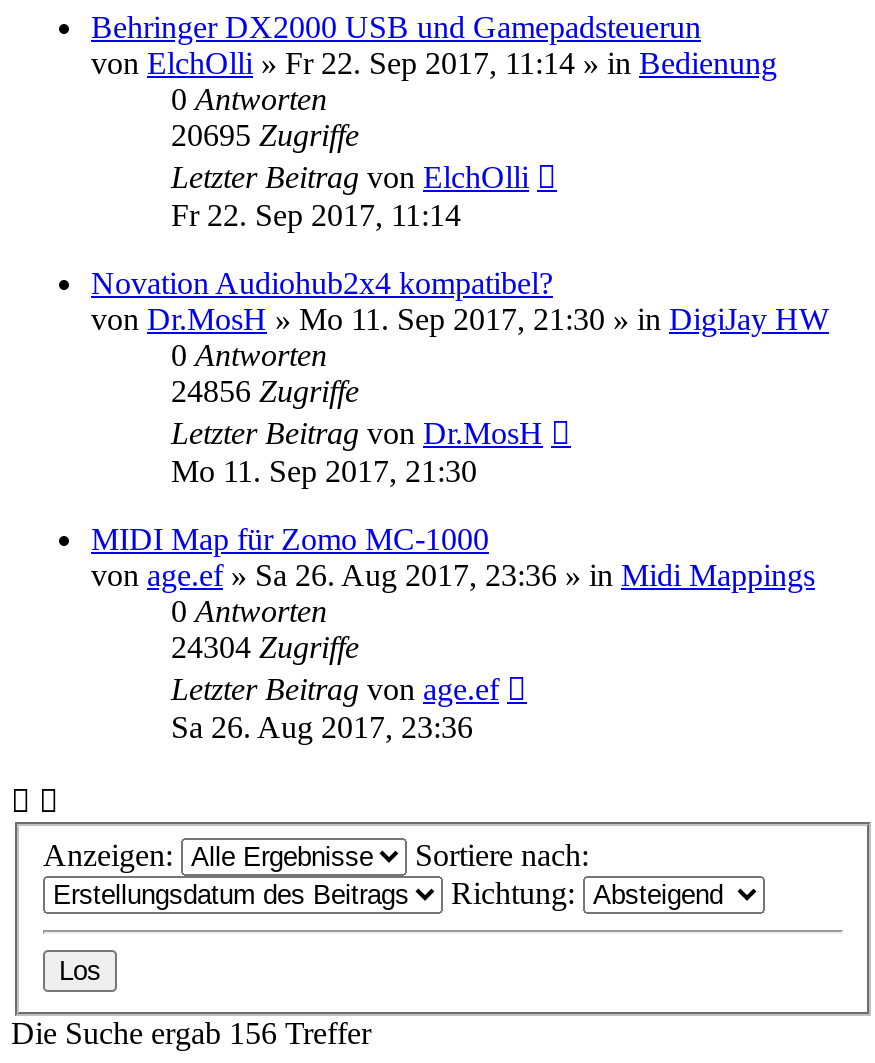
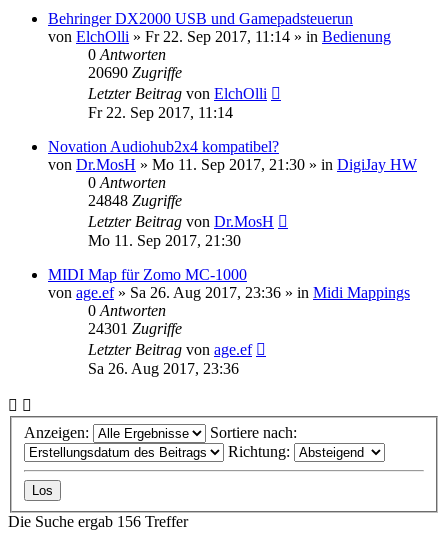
[171,118,359,152] 20695 Zugriffe -> [88,64,182,81] 20690 Zugriffe
[171,374,359,408] 24856 Zugriffe -> [88,192,182,209] 24848 Zugriffe
[171,630,359,664] 24304 Zugriffe -> [88,320,182,337] 24301 Zugriffe

